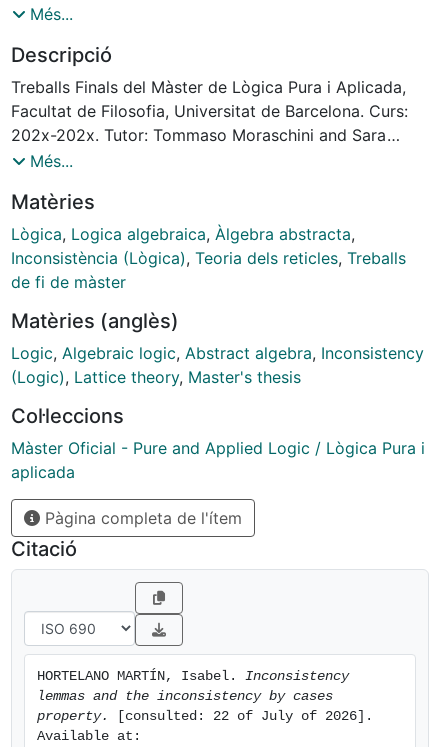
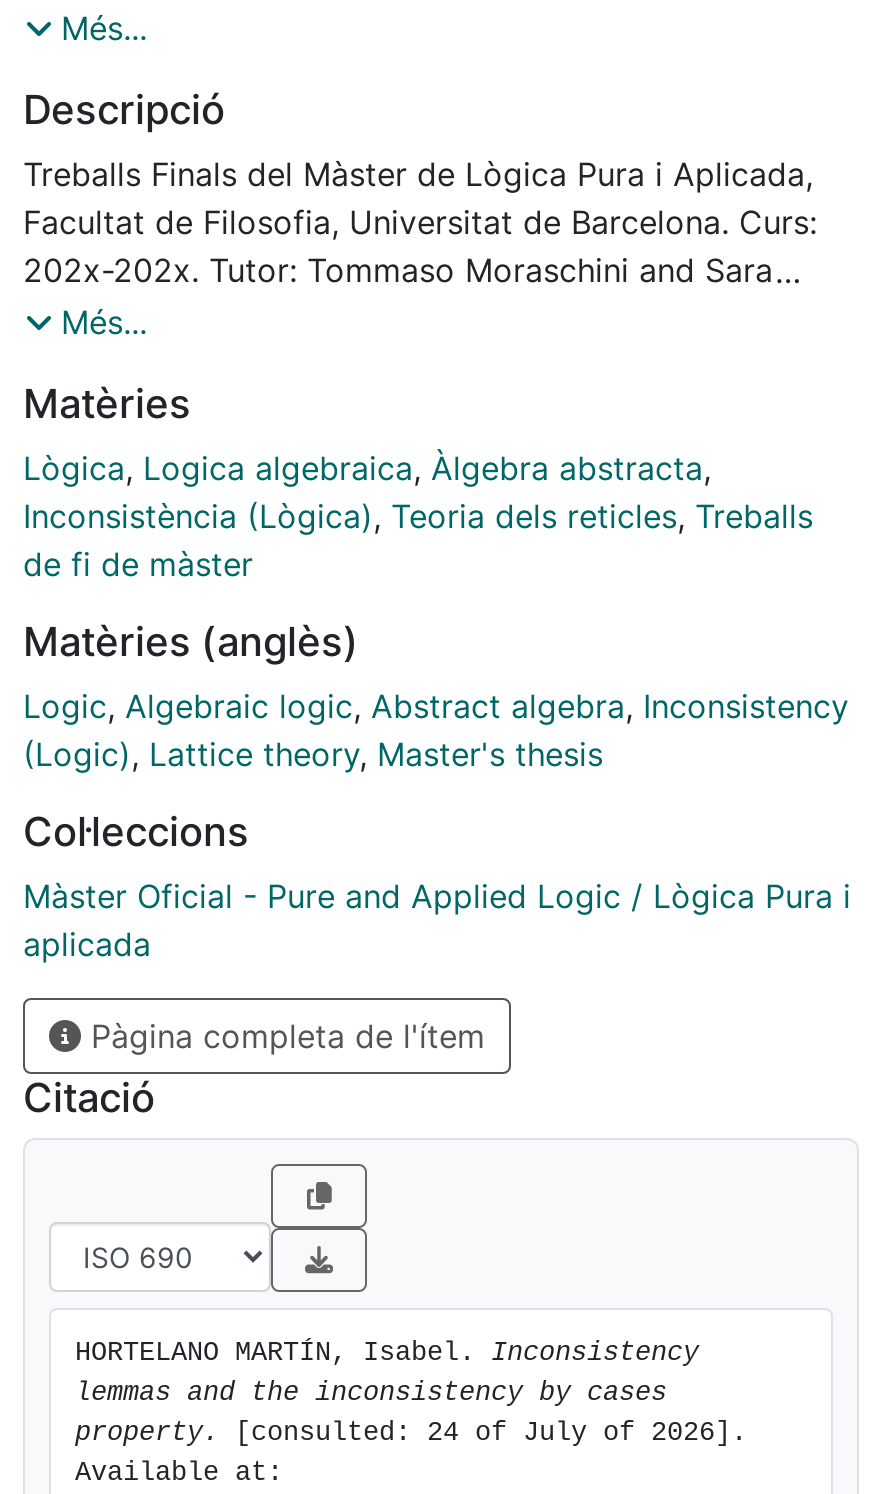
[37,709,373,724] property. [consulted: 22 of July of 2026]. -> [75,1418,747,1448] property. [consulted: 24 of July of 2026].

